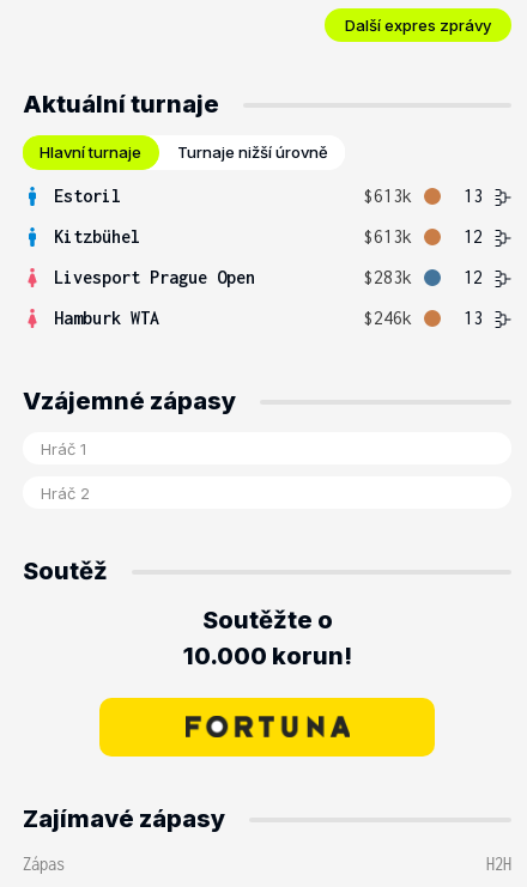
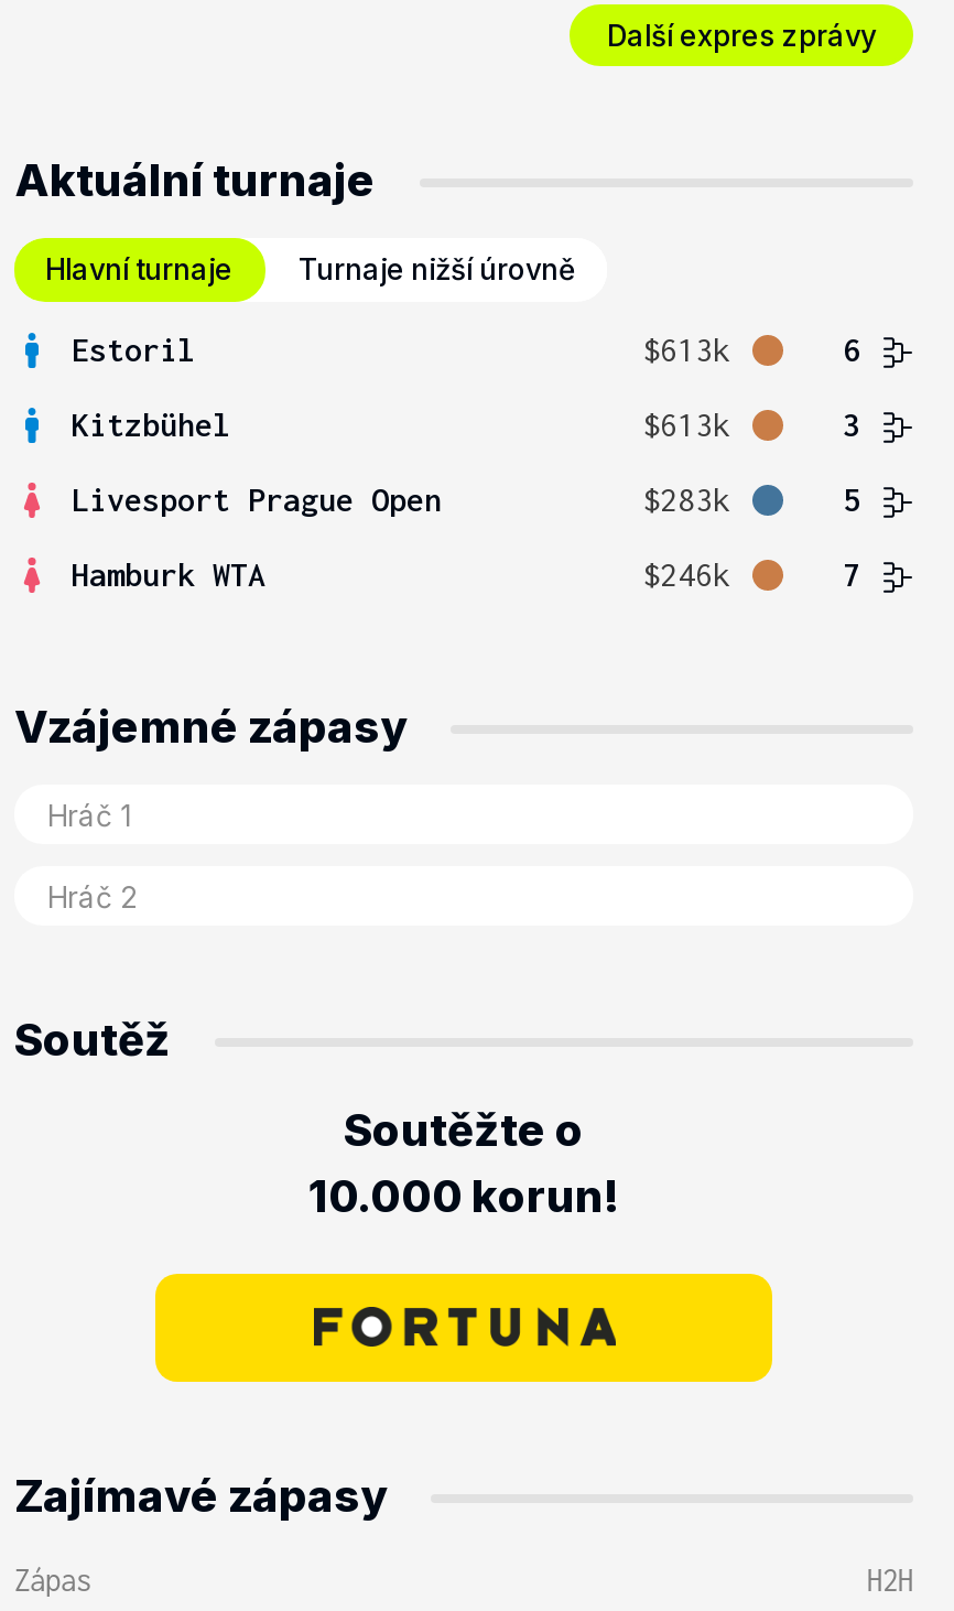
[464,186,483,206] 13 -> [843,331,860,368] 6
[464,226,483,247] 12 -> [843,406,860,443] 3
[464,267,483,287] 12 -> [843,480,860,518] 5
[464,308,483,328] 13 -> [843,555,860,593] 7

